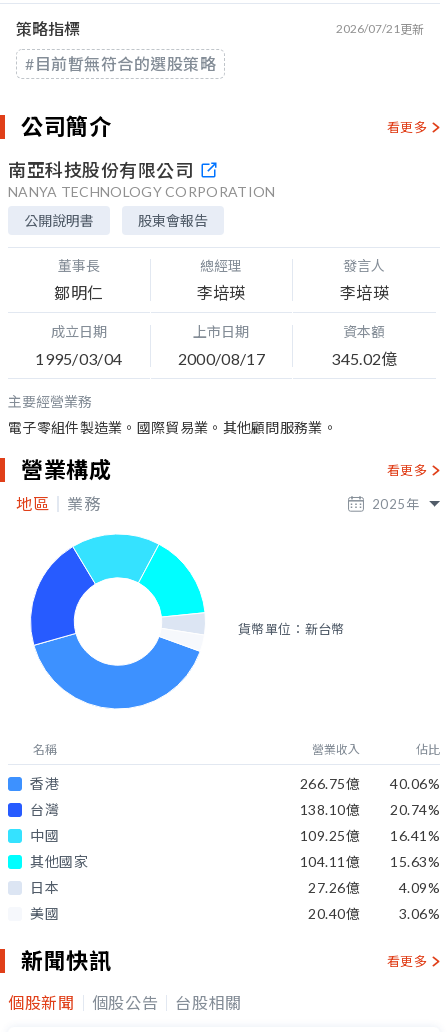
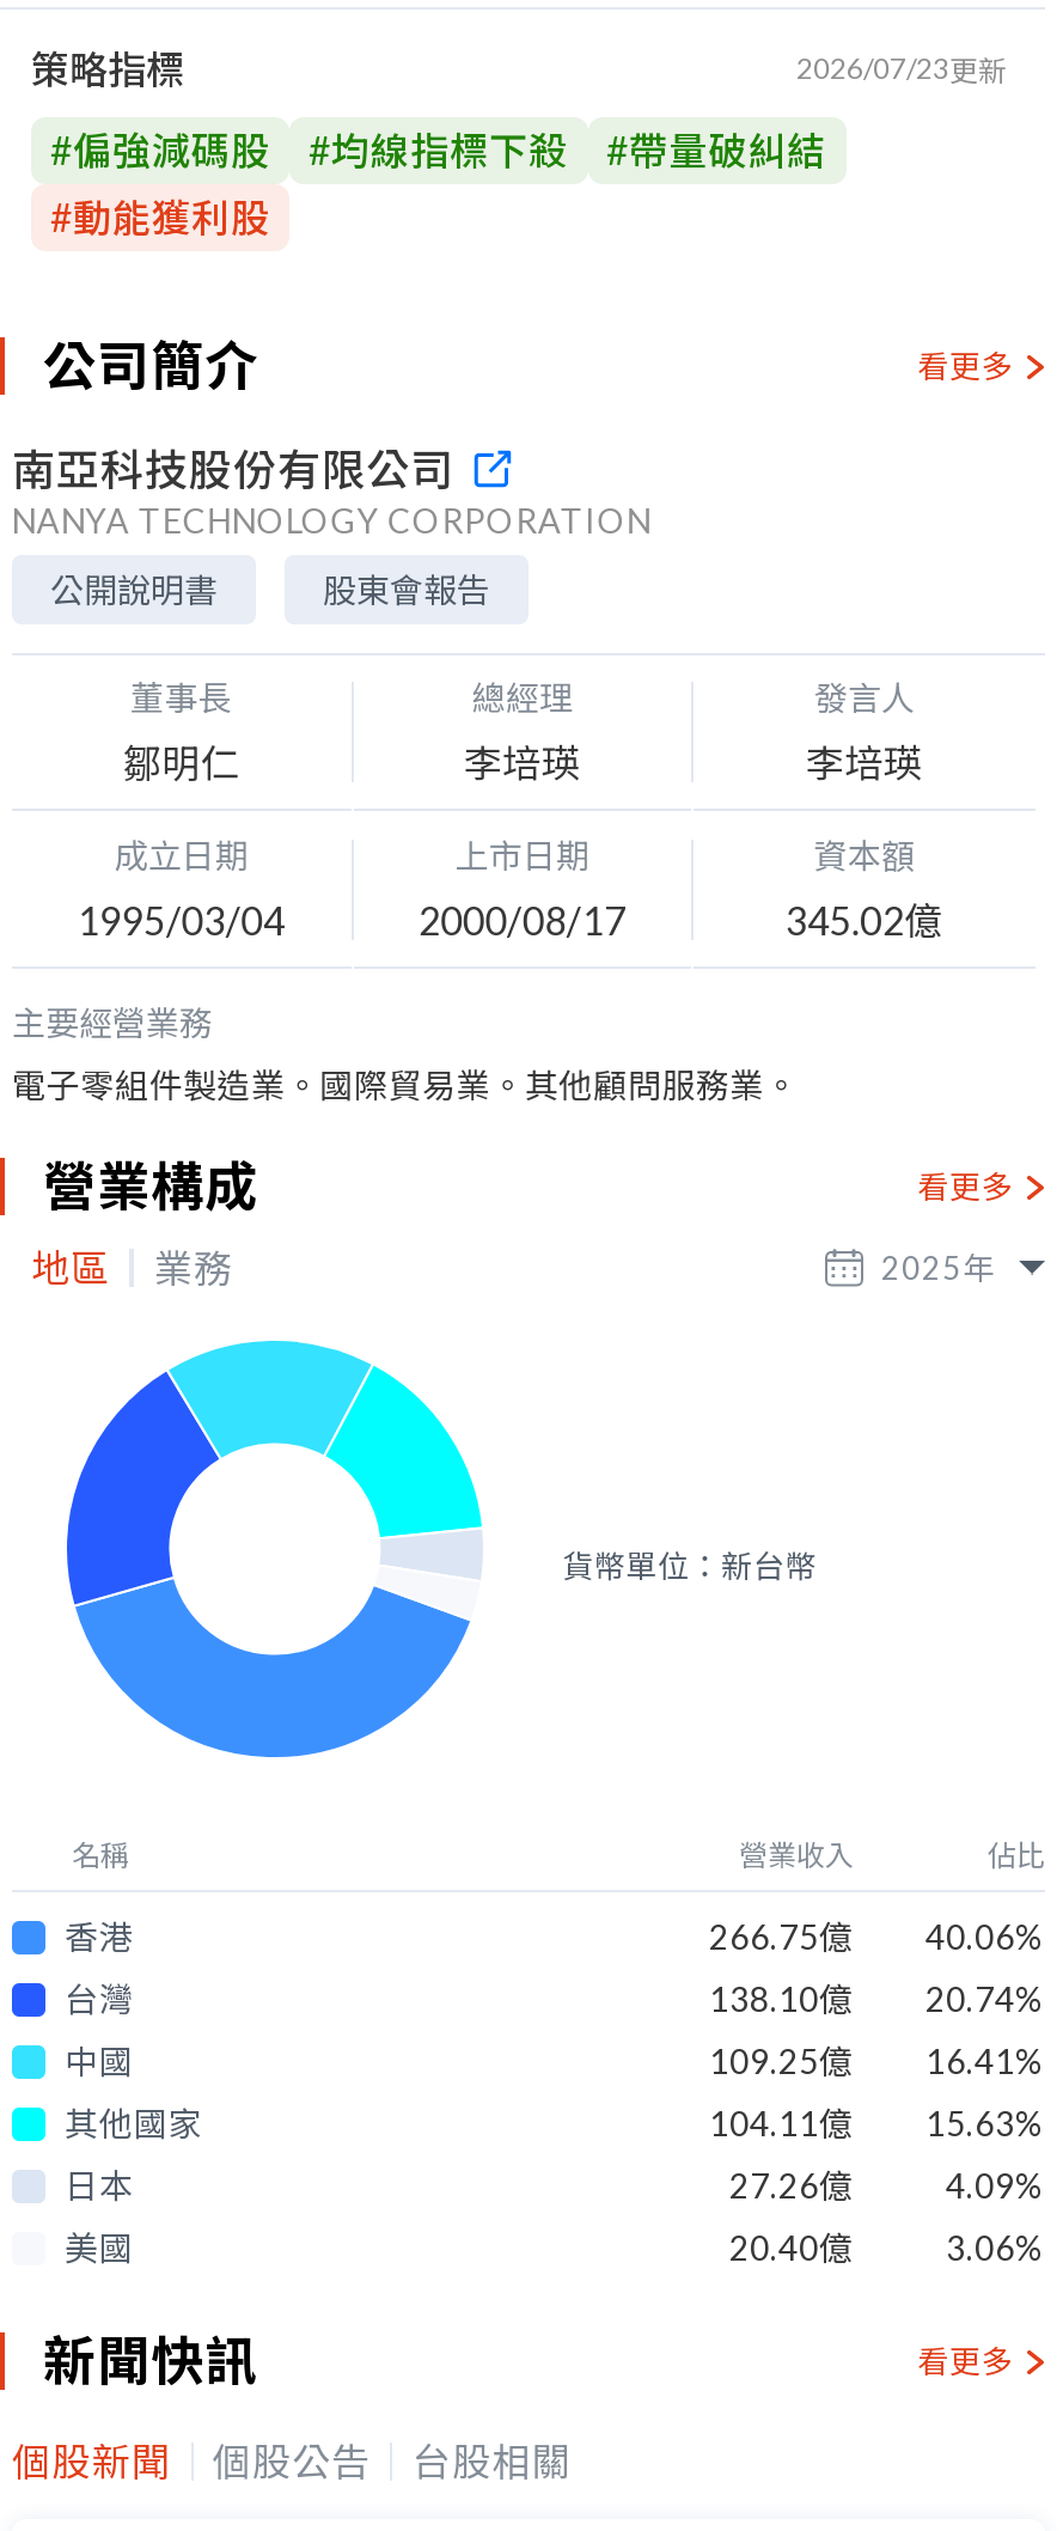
[25,21,424,73] 2026/07/21更新 | #目前暫無符合的選股策略 -> [50,50,1007,239] 2026/07/23更新 | #偏強減碼股 | #均線指標下殺 | #帶量破糾結 | #動能獲利股

